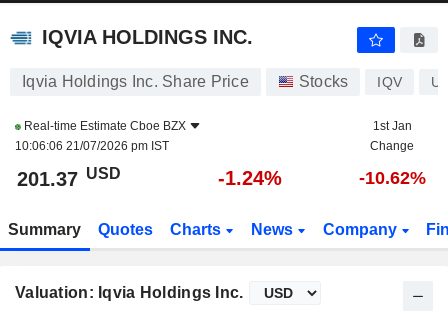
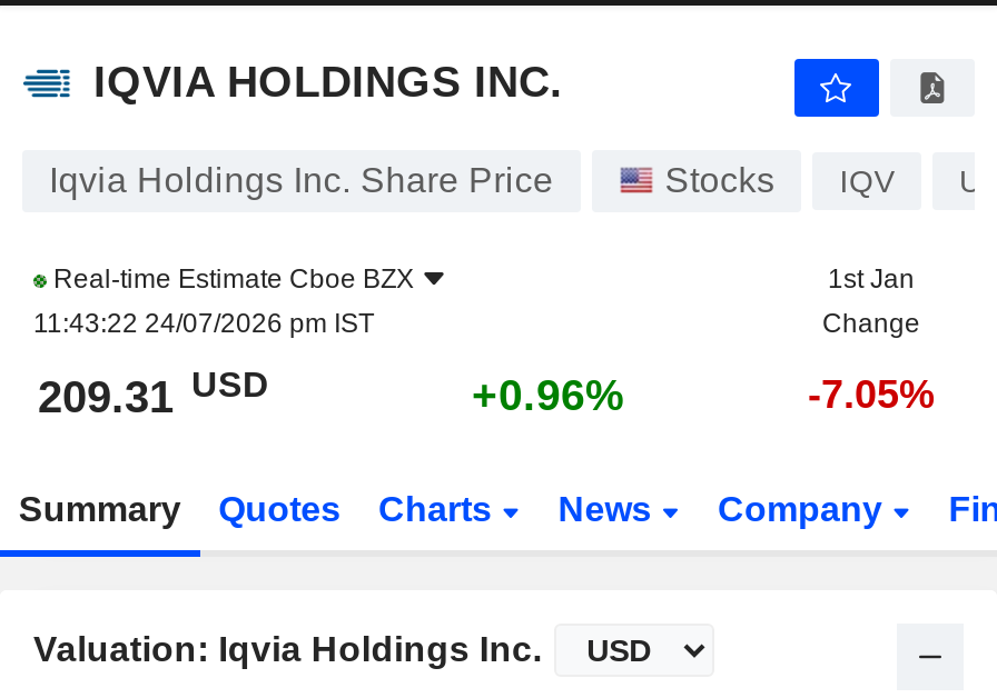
[15,139,169,153] 10:06:06 21/07/2026 pm IST -> [33,308,374,339] 11:43:22 24/07/2026 pm IST
[17,164,121,190] 201.37 USD -> [38,365,269,421] 209.31 USD
[218,167,282,189] -1.24% -> [472,370,625,419] +0.96%
[358,168,425,188] -10.62% -> [808,372,935,417] -7.05%

